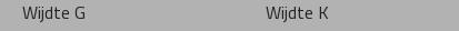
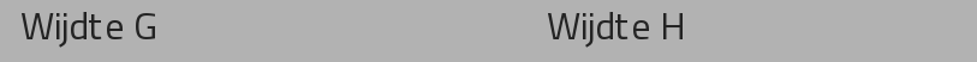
[266,6,329,23] Wijdte K -> [547,11,686,49] Wijdte H

